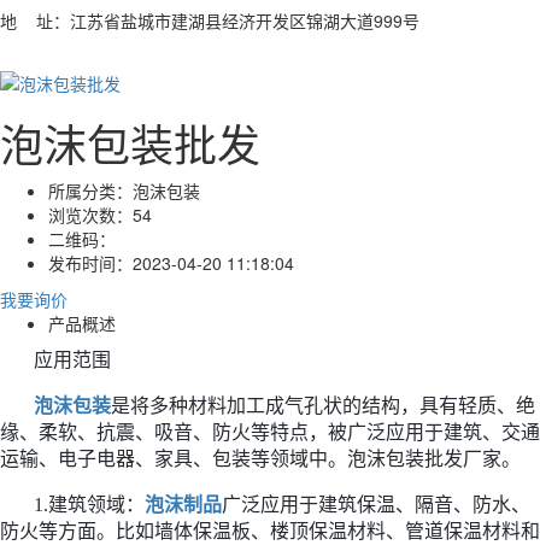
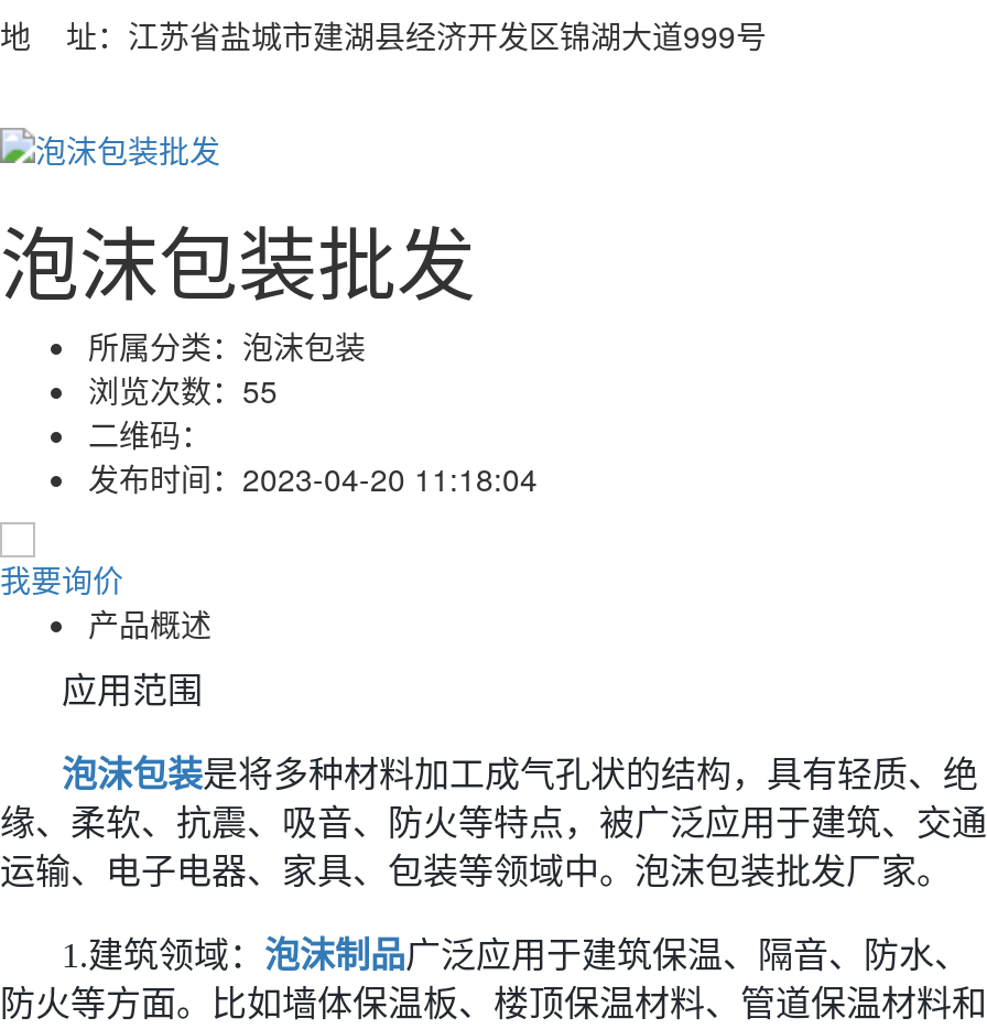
[48,203,152,227] 浏览次数：54 -> [88,368,278,412] 浏览次数：55

